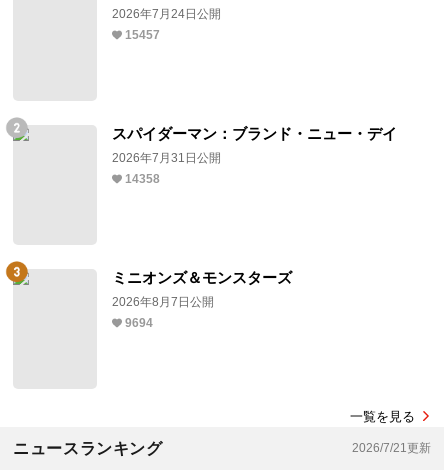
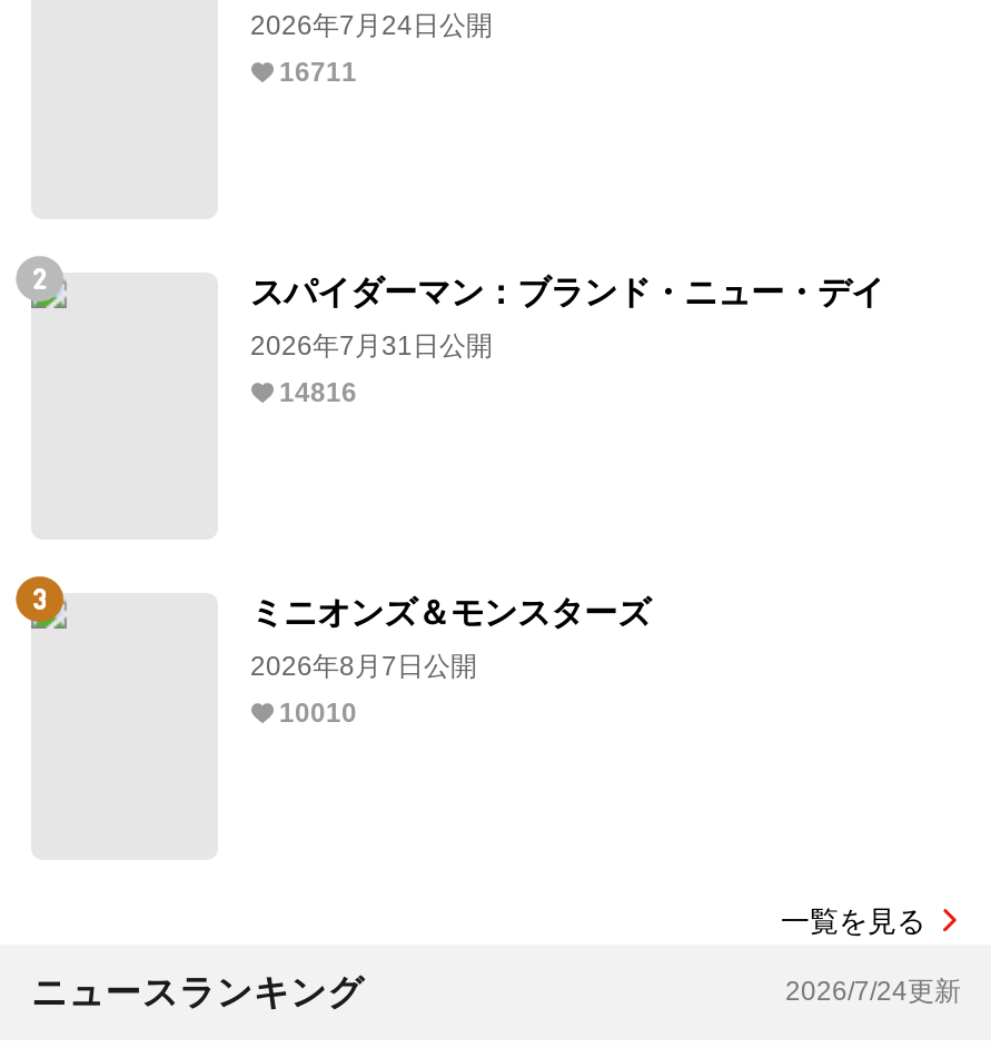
[124,28,159,42] 15457 -> [279,58,357,89] 16711
[124,172,159,186] 14358 -> [279,378,357,409] 14816
[124,316,152,330] 9694 -> [279,698,357,730] 10010
[352,441,431,455] 2026/7/21更新 -> [785,977,961,1008] 2026/7/24更新

